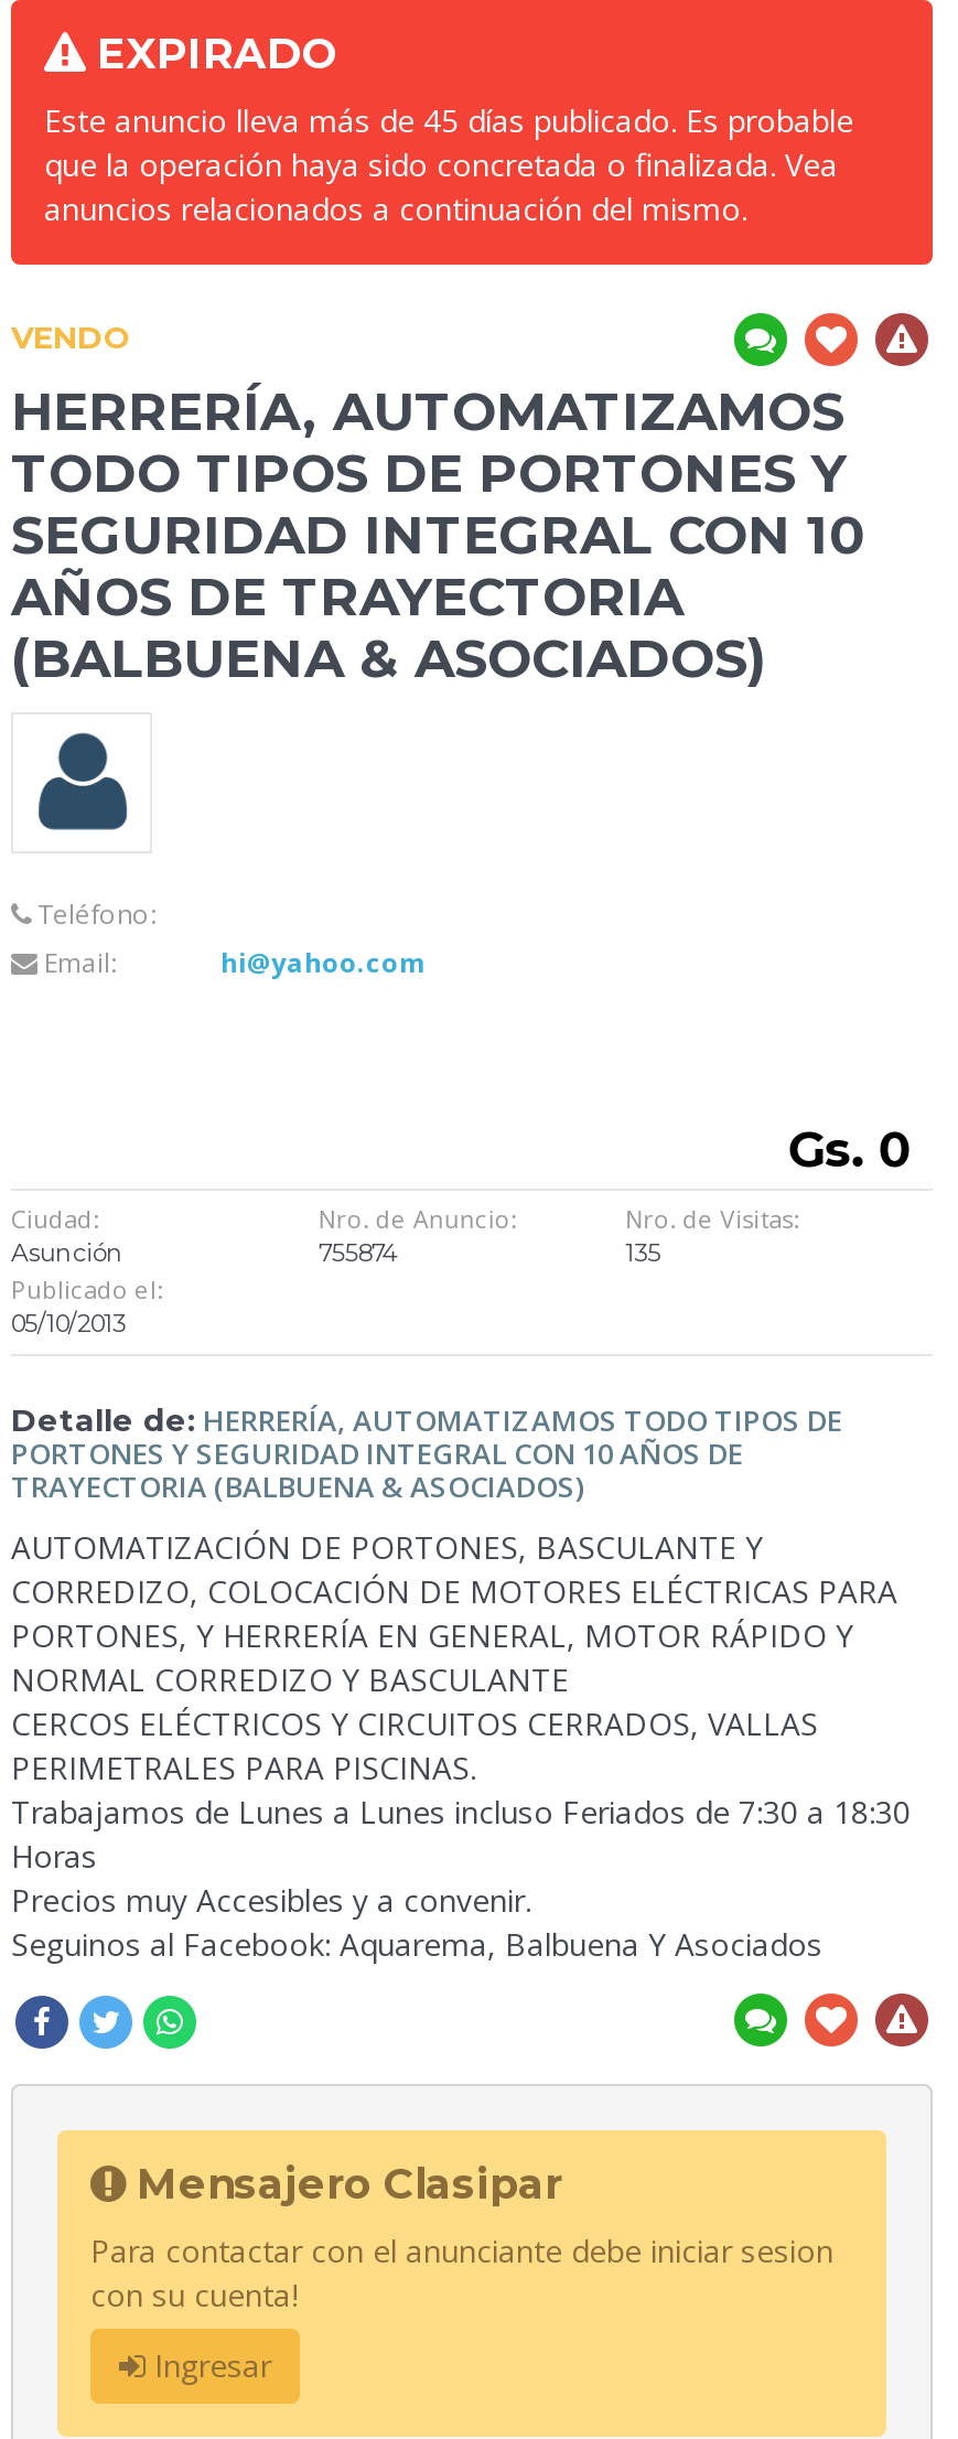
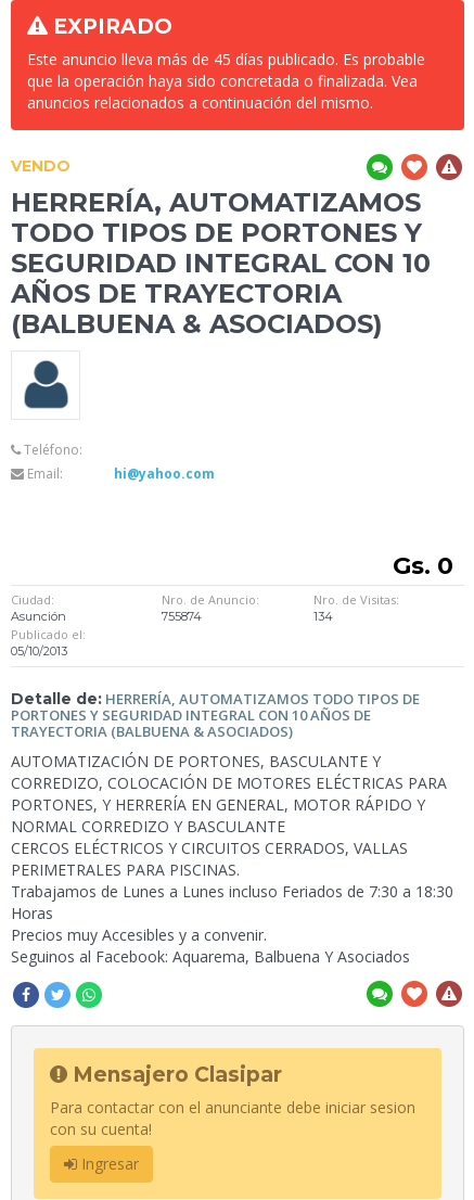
[626,1238,661,1268] 135 -> [313,609,333,624] 134

